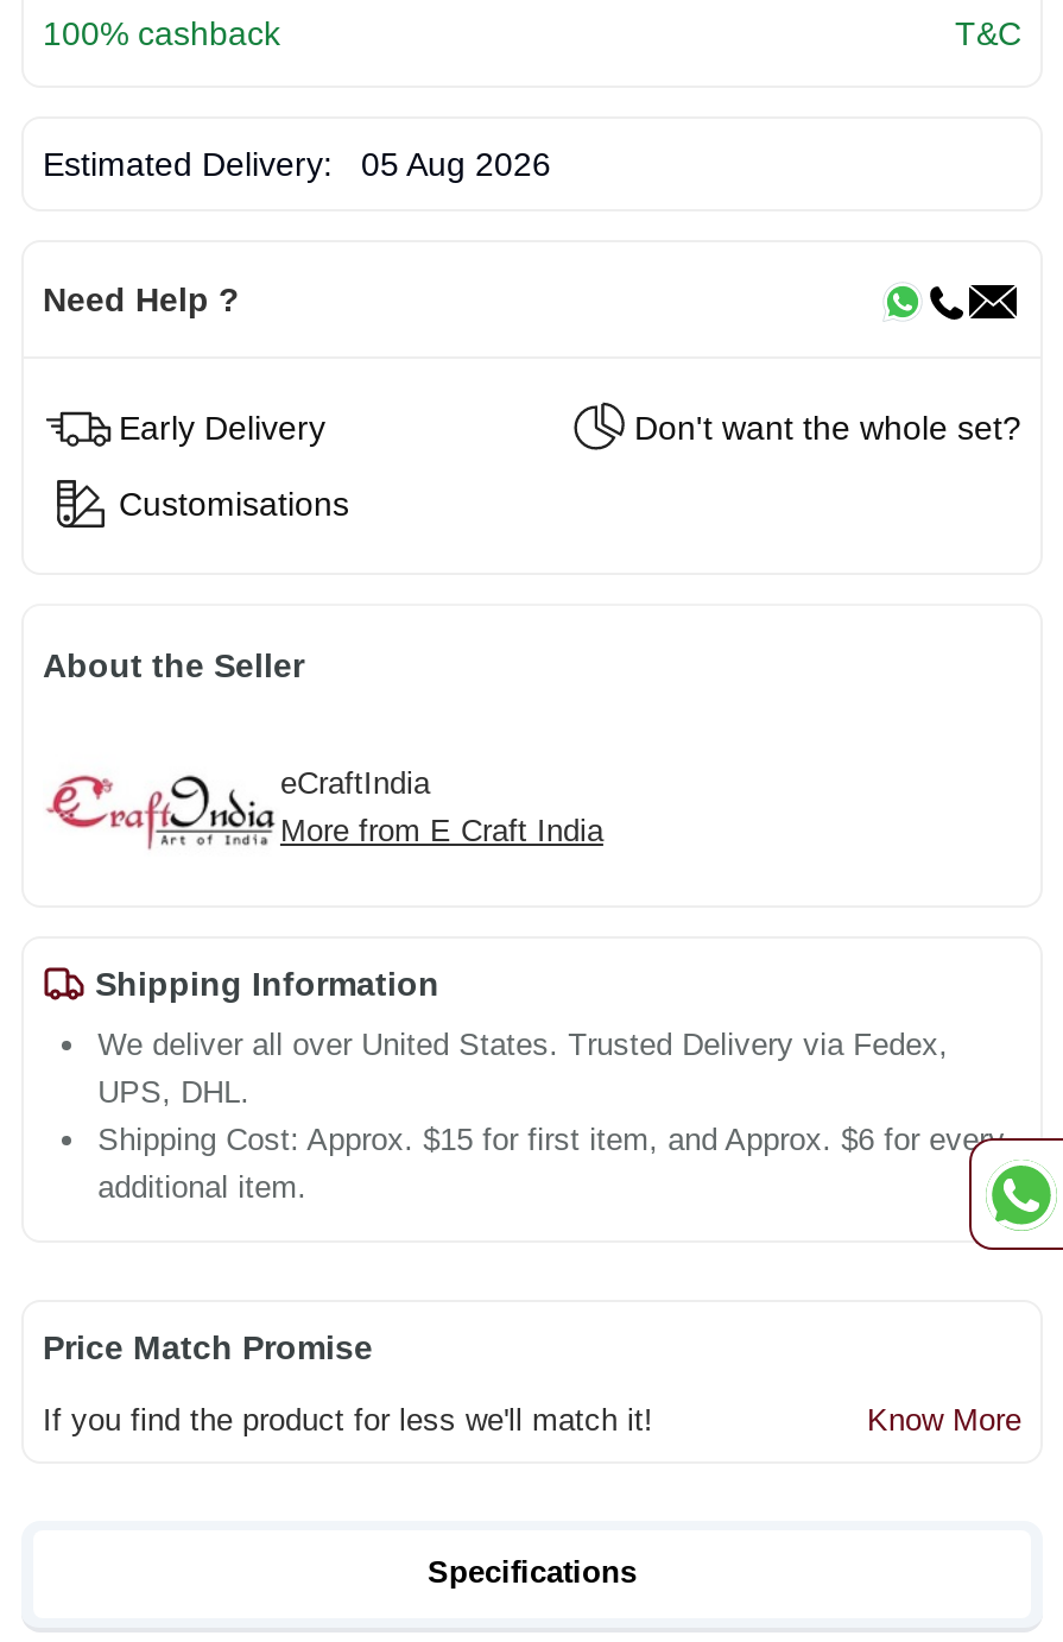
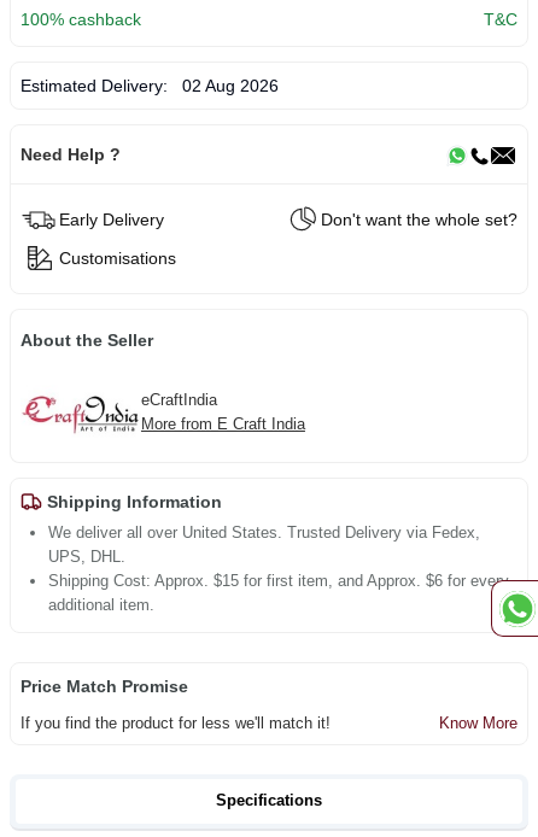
[43,146,551,184] Estimated Delivery: 05 Aug 2026 -> [21,76,279,96] Estimated Delivery: 02 Aug 2026

